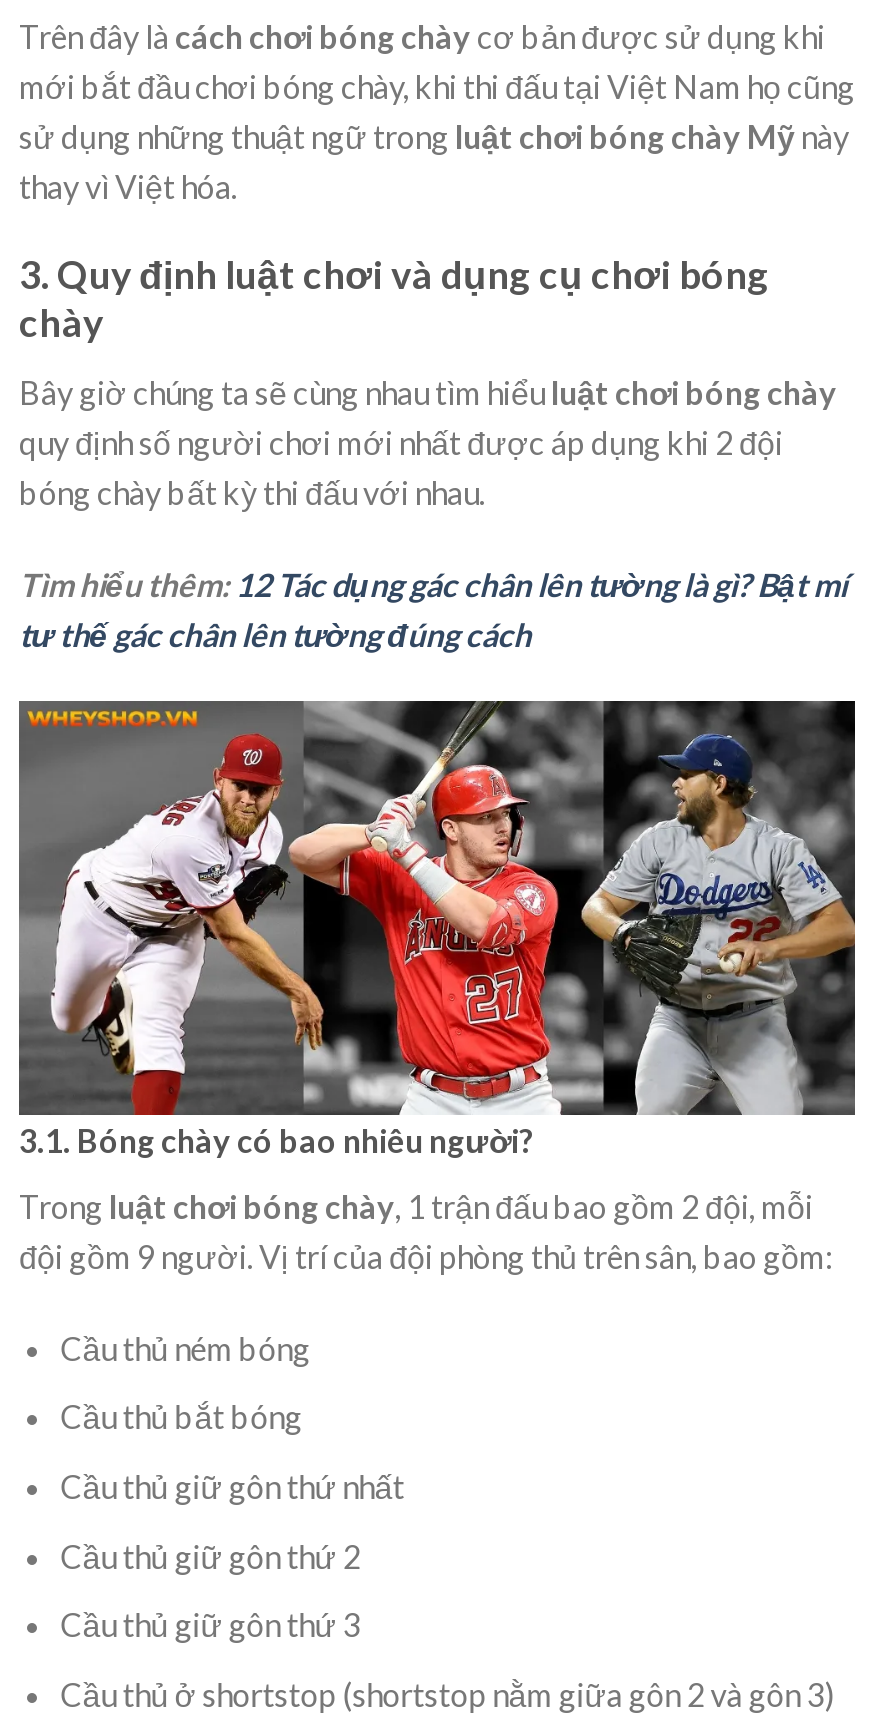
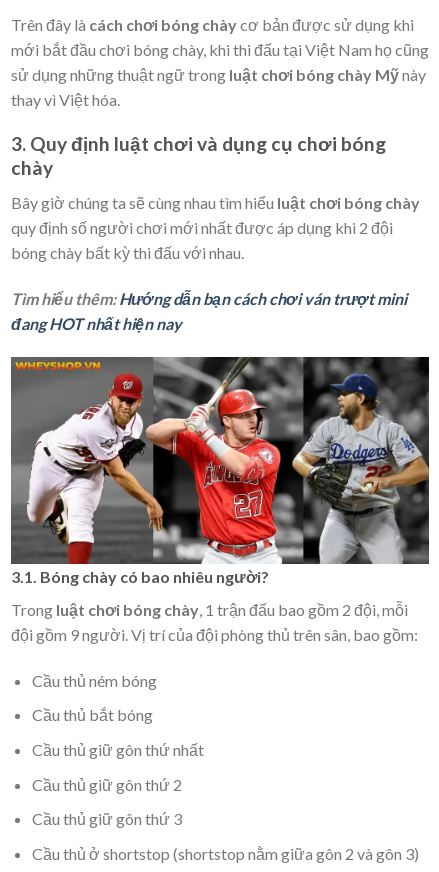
[19,565,847,653] Tìm hiểu thêm: 12 Tác dụng gác chân lên tường là gì? Bật mí | tư thế gác chân lên tường đúng cách -> [11,289,407,333] Tìm hiểu thêm: Hướng dẫn bạn cách chơi ván trượt mini | đang HOT nhất hiện nay

